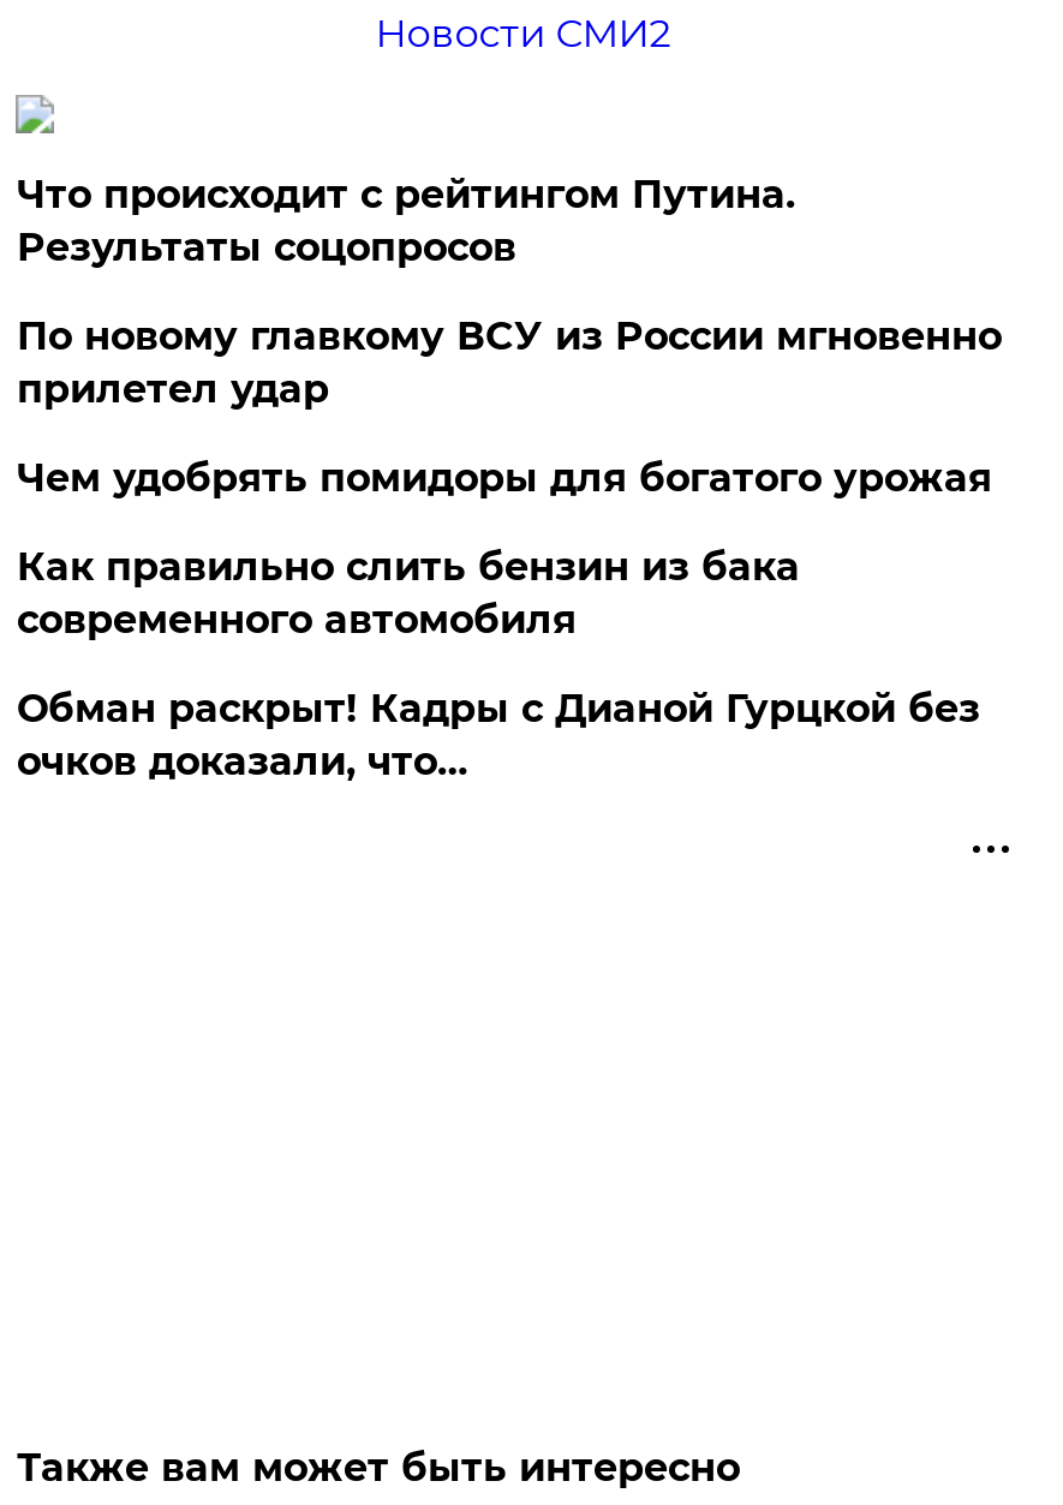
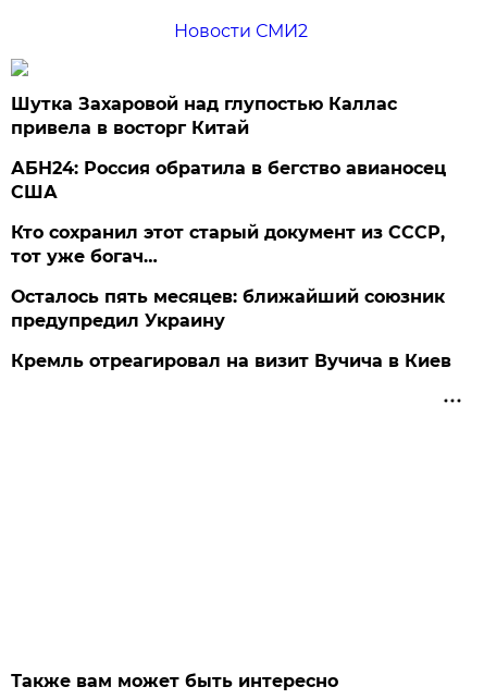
[17,172,795,270] Что происходит с рейтингом Путина. | Результаты соцопросов -> [11,94,397,138] Шутка Захаровой над глупостью Каллас | привела в восторг Китай
[17,313,1002,412] По новому главкому ВСУ из России мгновенно | прилетел удар -> [11,158,446,203] АБН24: Россия обратила в бегство авианосец | США
[17,455,992,501] Чем удобрять помидоры для богатого урожая -> [11,222,445,267] Кто сохранил этот старый документ из СССР, | тот уже богач…
[17,544,800,643] Как правильно слить бензин из бака | современного автомобиля -> [11,286,445,331] Осталось пять месяцев: ближайший союзник | предупредил Украину
[17,686,980,784] Обман раскрыт! Кадры с Дианой Гурцкой без | очков доказали, что… -> [11,351,452,371] Кремль отреагировал на визит Вучича в Киев

